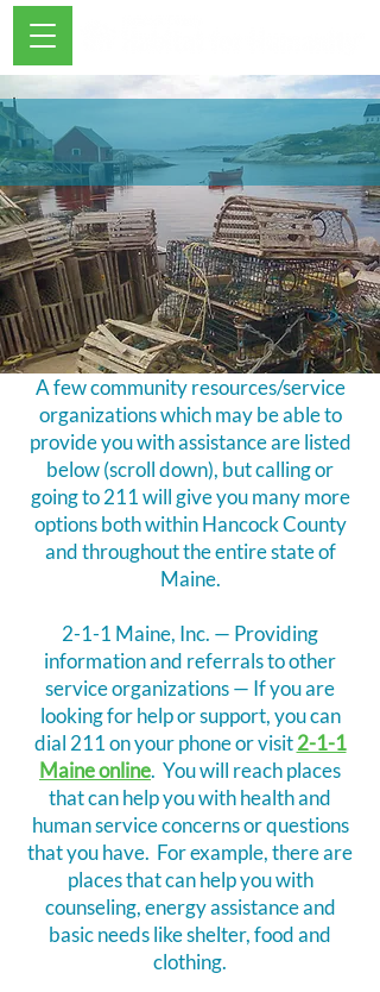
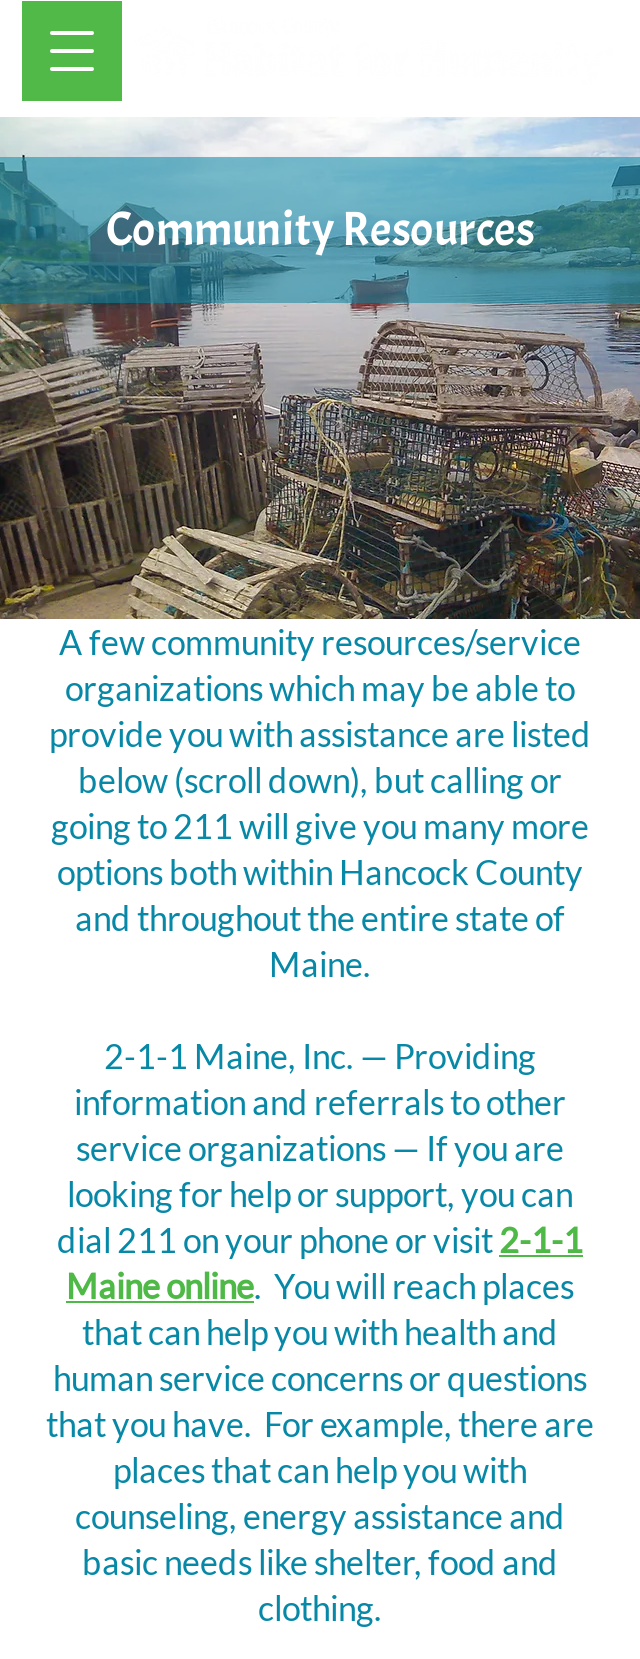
none -> [106,199,534,259] Community Resources

